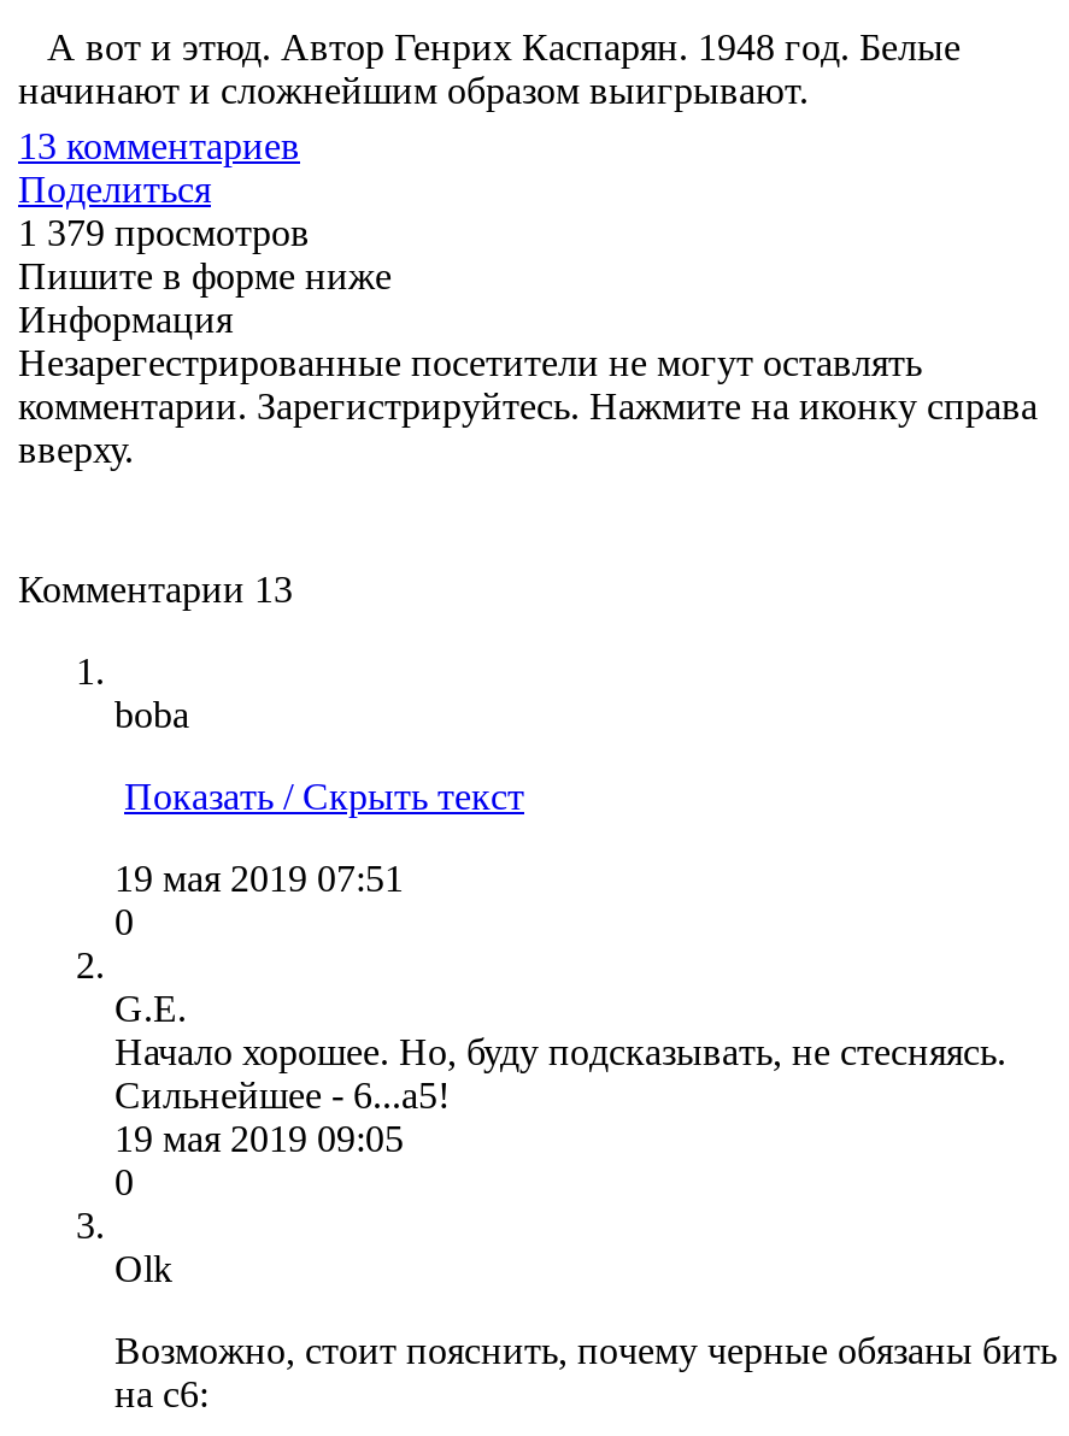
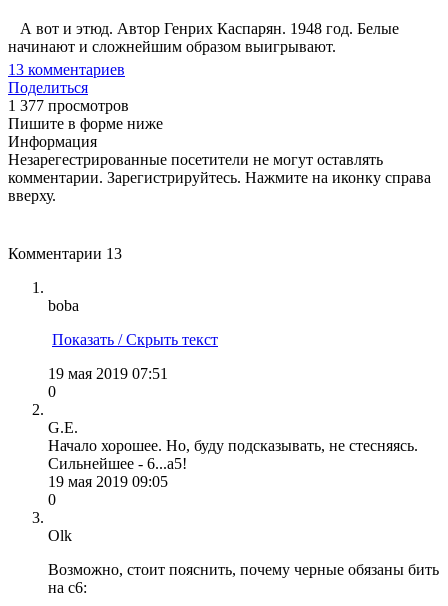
[18,212,310,253] 1 379 просмотров -> [8,97,129,114] 1 377 просмотров

